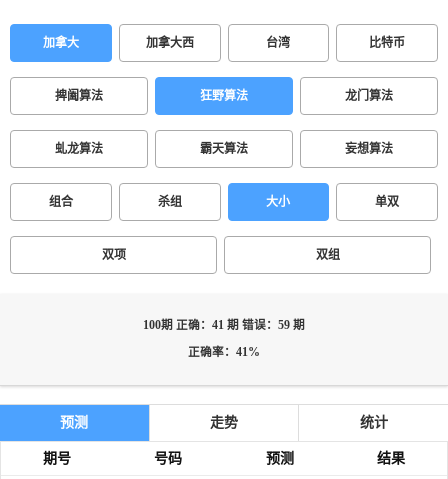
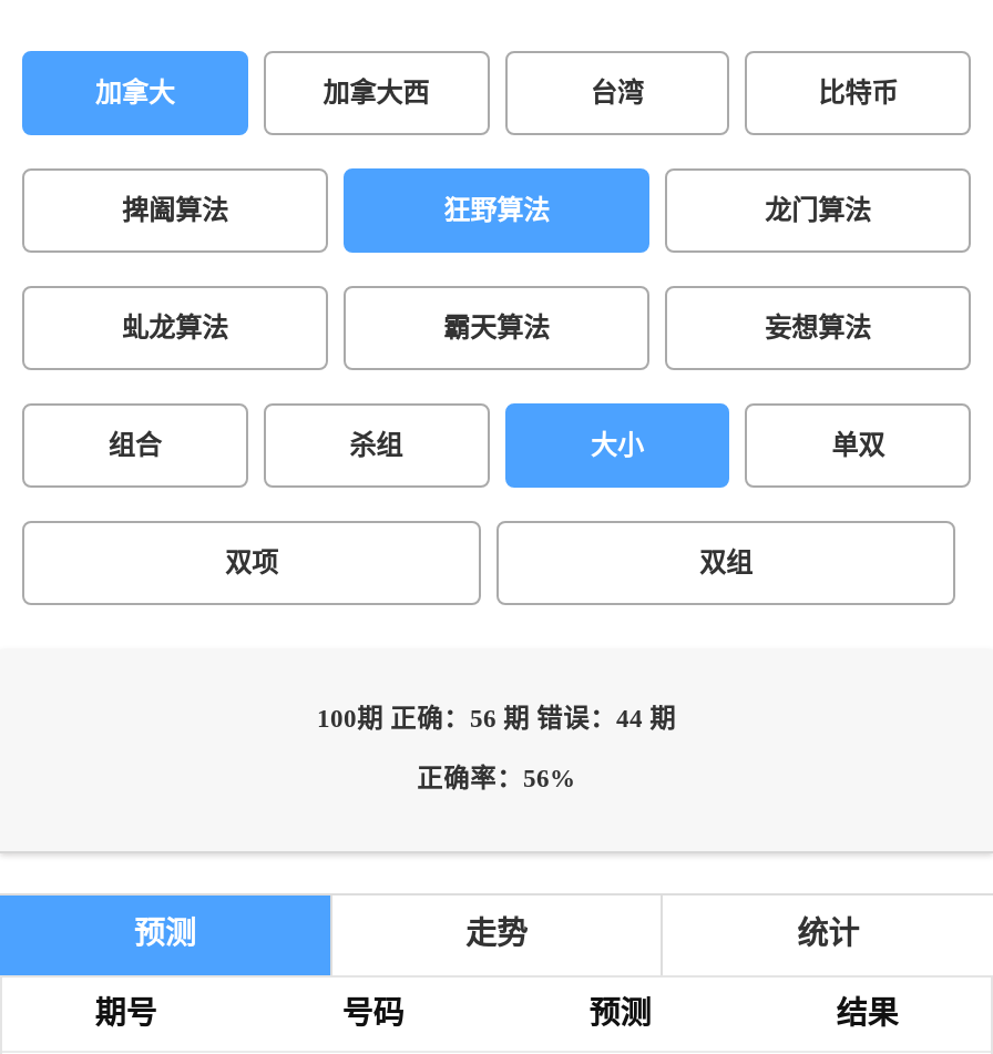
[143,319,305,332] 100期 正确：41 期 错误：59 期 -> [317,705,676,734] 100期 正确：56 期 错误：44 期
[188,346,260,359] 正确率：41% -> [417,765,576,794] 正确率：56%

